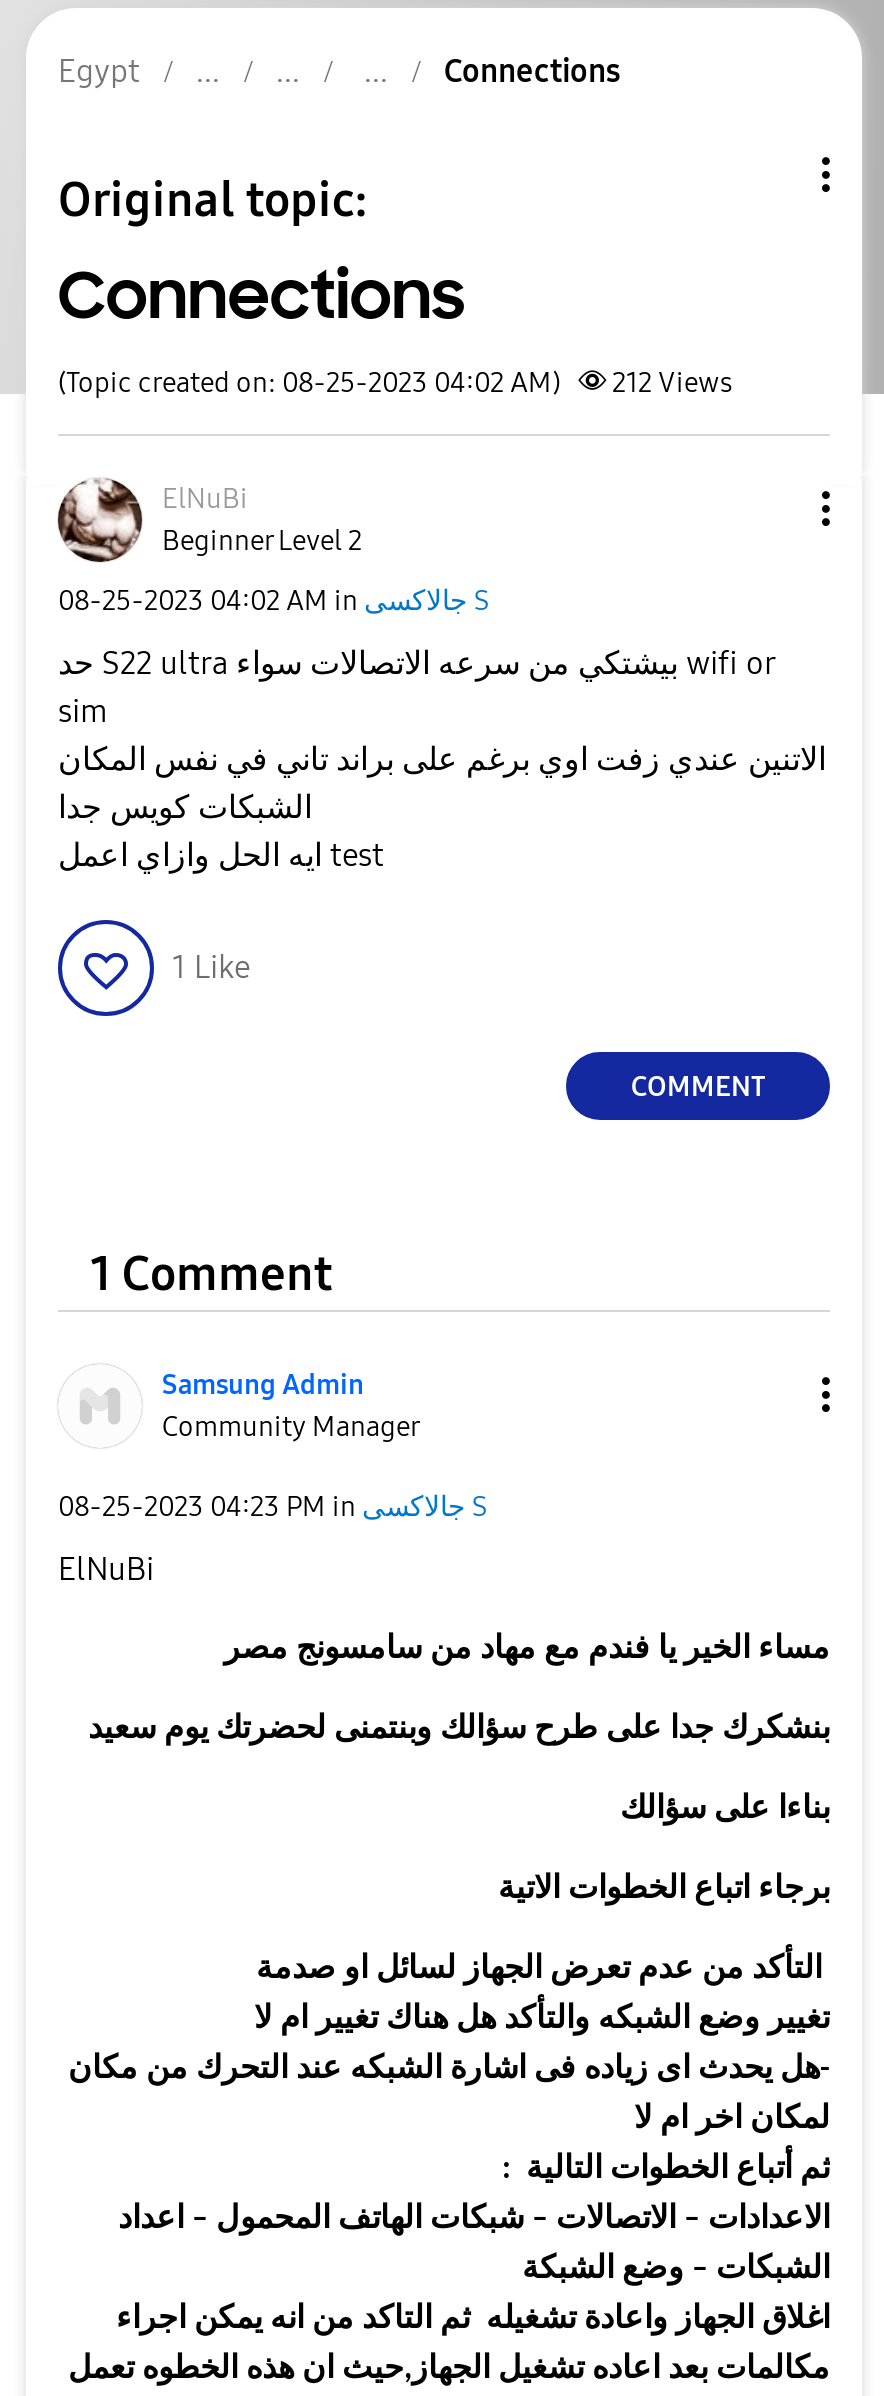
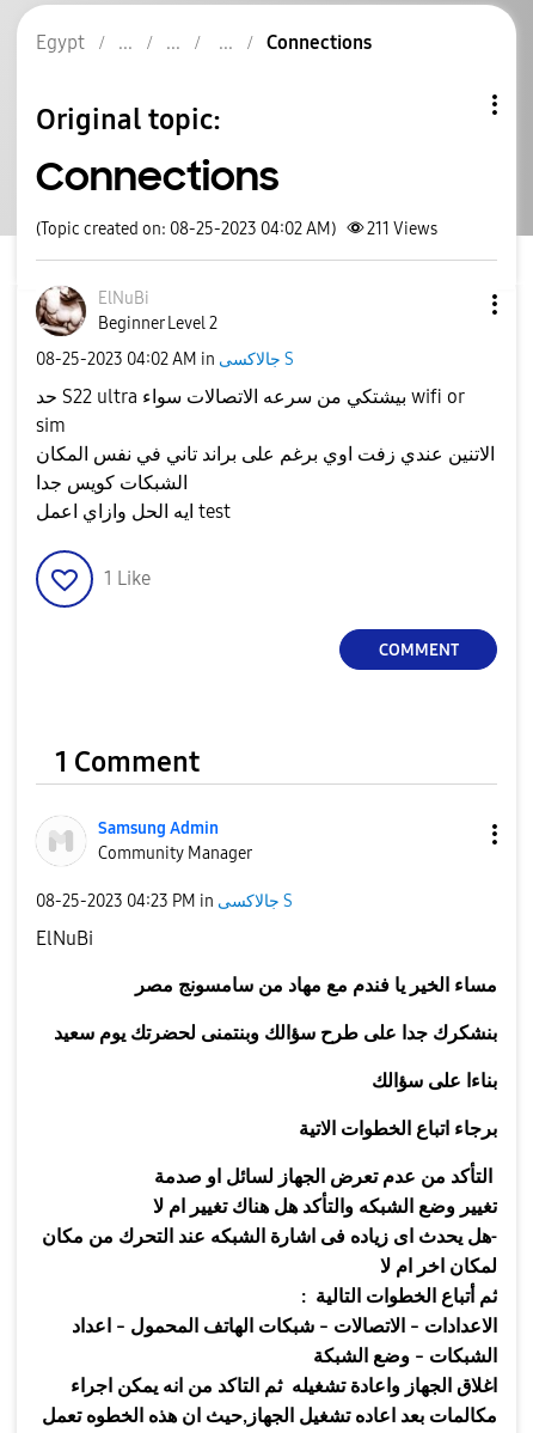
[58,366,732,400] (Topic created on: 08-25-2023 04:02 AM) 212 Views -> [36,219,437,239] (Topic created on: 08-25-2023 04:02 AM) 211 Views

